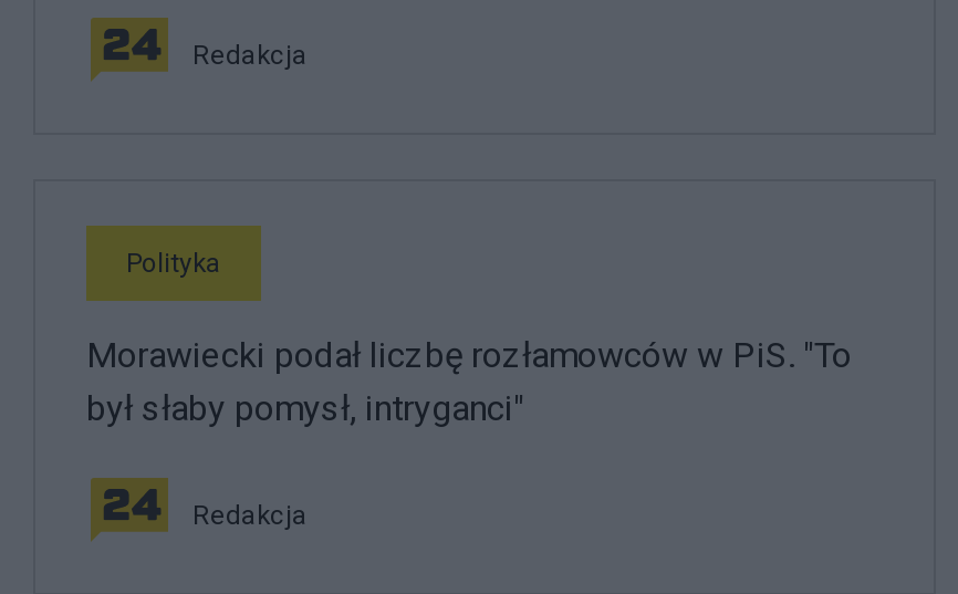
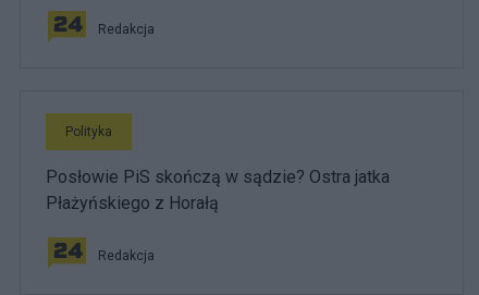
[86,333,852,428] Morawiecki podał liczbę rozłamowców w PiS. "To | był słaby pomysł, intryganci" -> [46,167,390,213] Posłowie PiS skończą w sądzie? Ostra jatka | Płażyńskiego z Horałą

